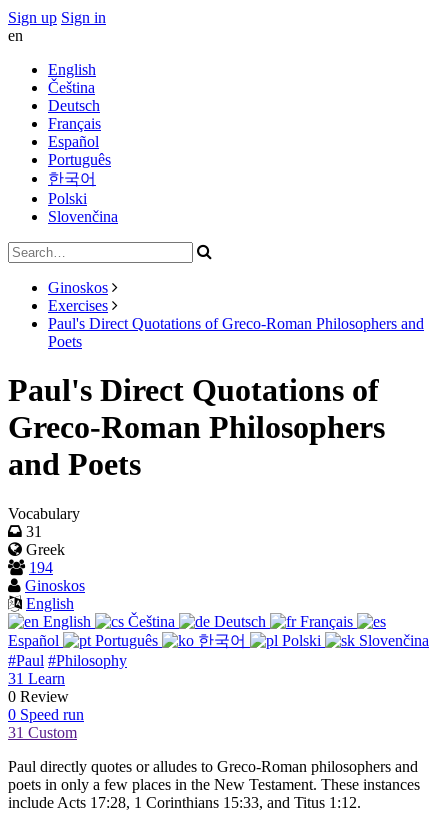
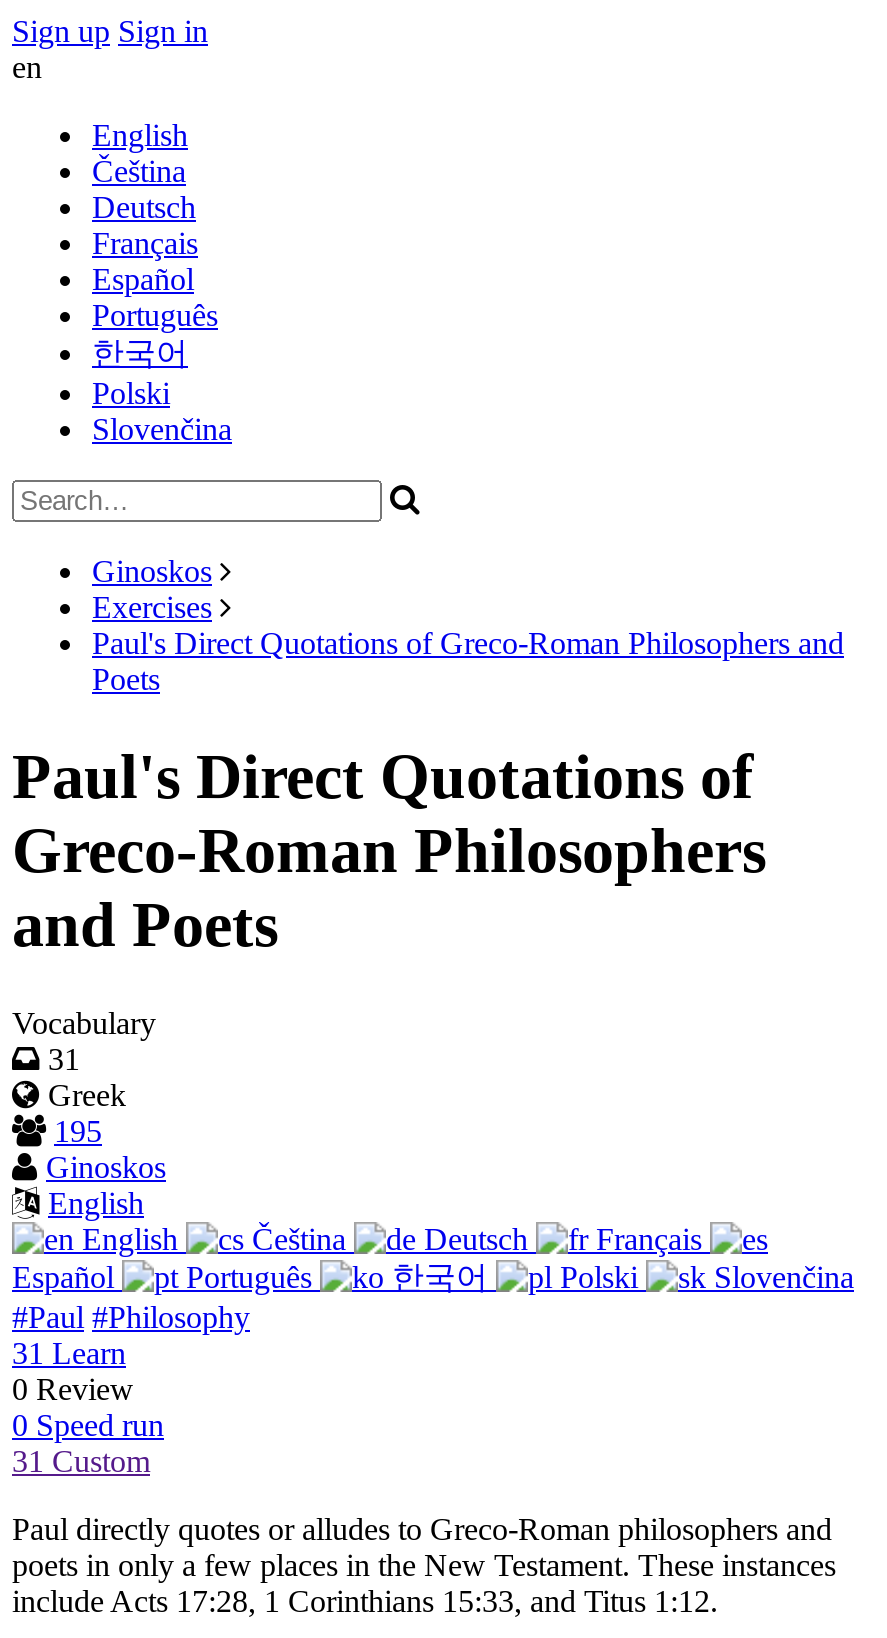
[29,559,53,576] 194 -> [54,1114,102,1148] 195

